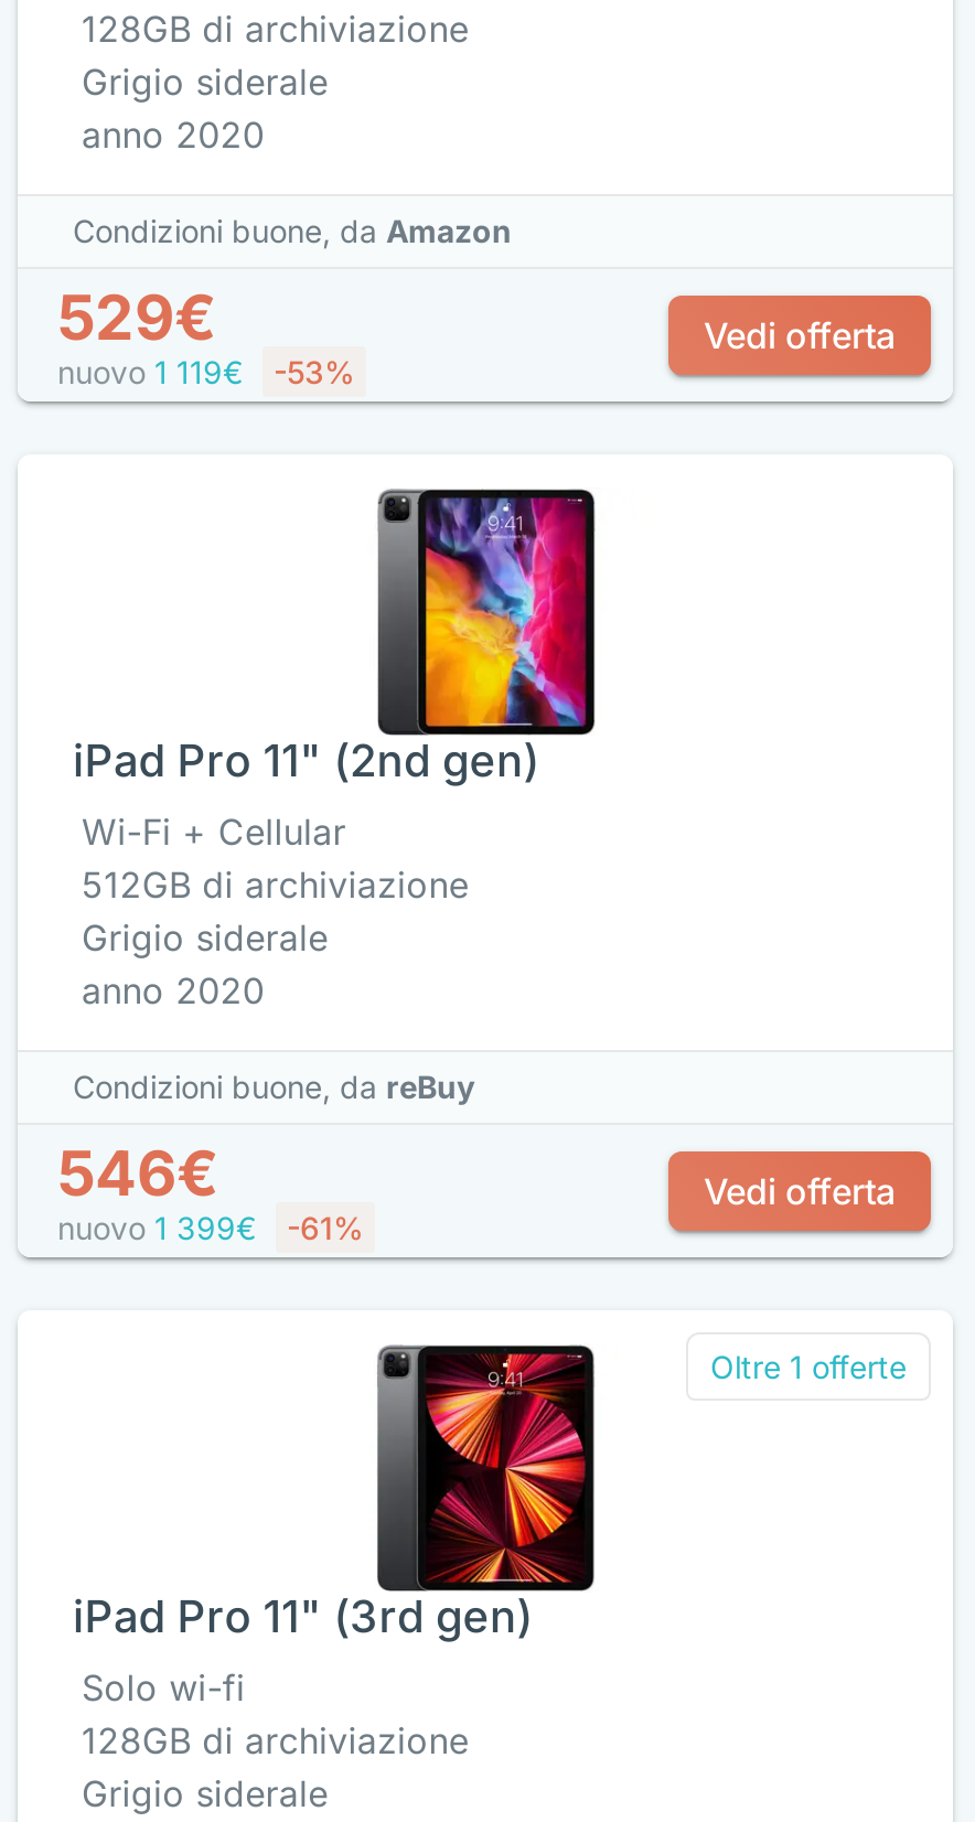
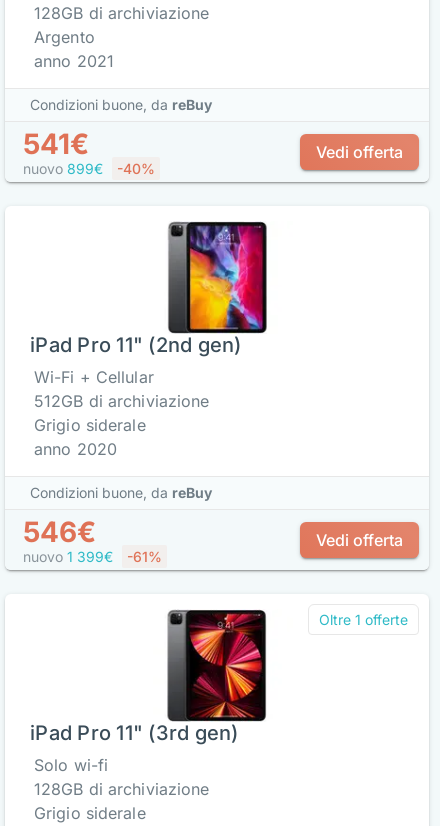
[82,60,328,157] Grigio siderale | anno 2020 -> [34,27,114,71] Argento | anno 2021
[57,212,512,390] Condizioni buone, da Amazon | 529€ | nuovo 1 119€ | -53% -> [23,96,212,177] Condizioni buone, da reBuy | 541€ | nuovo 899€ | -40%

